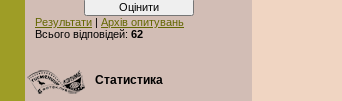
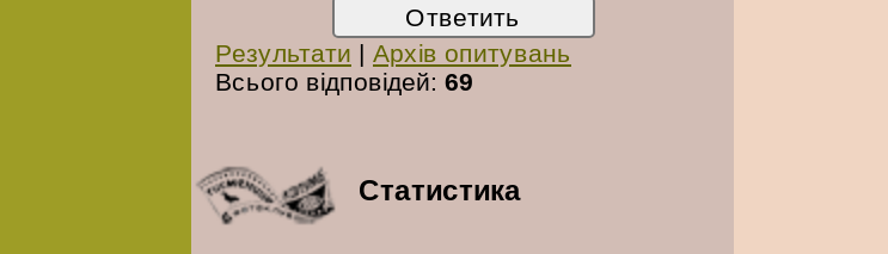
[35,28,143,40] Всього відповідей:62 -> [215,67,473,95] Всього відповідей:69

